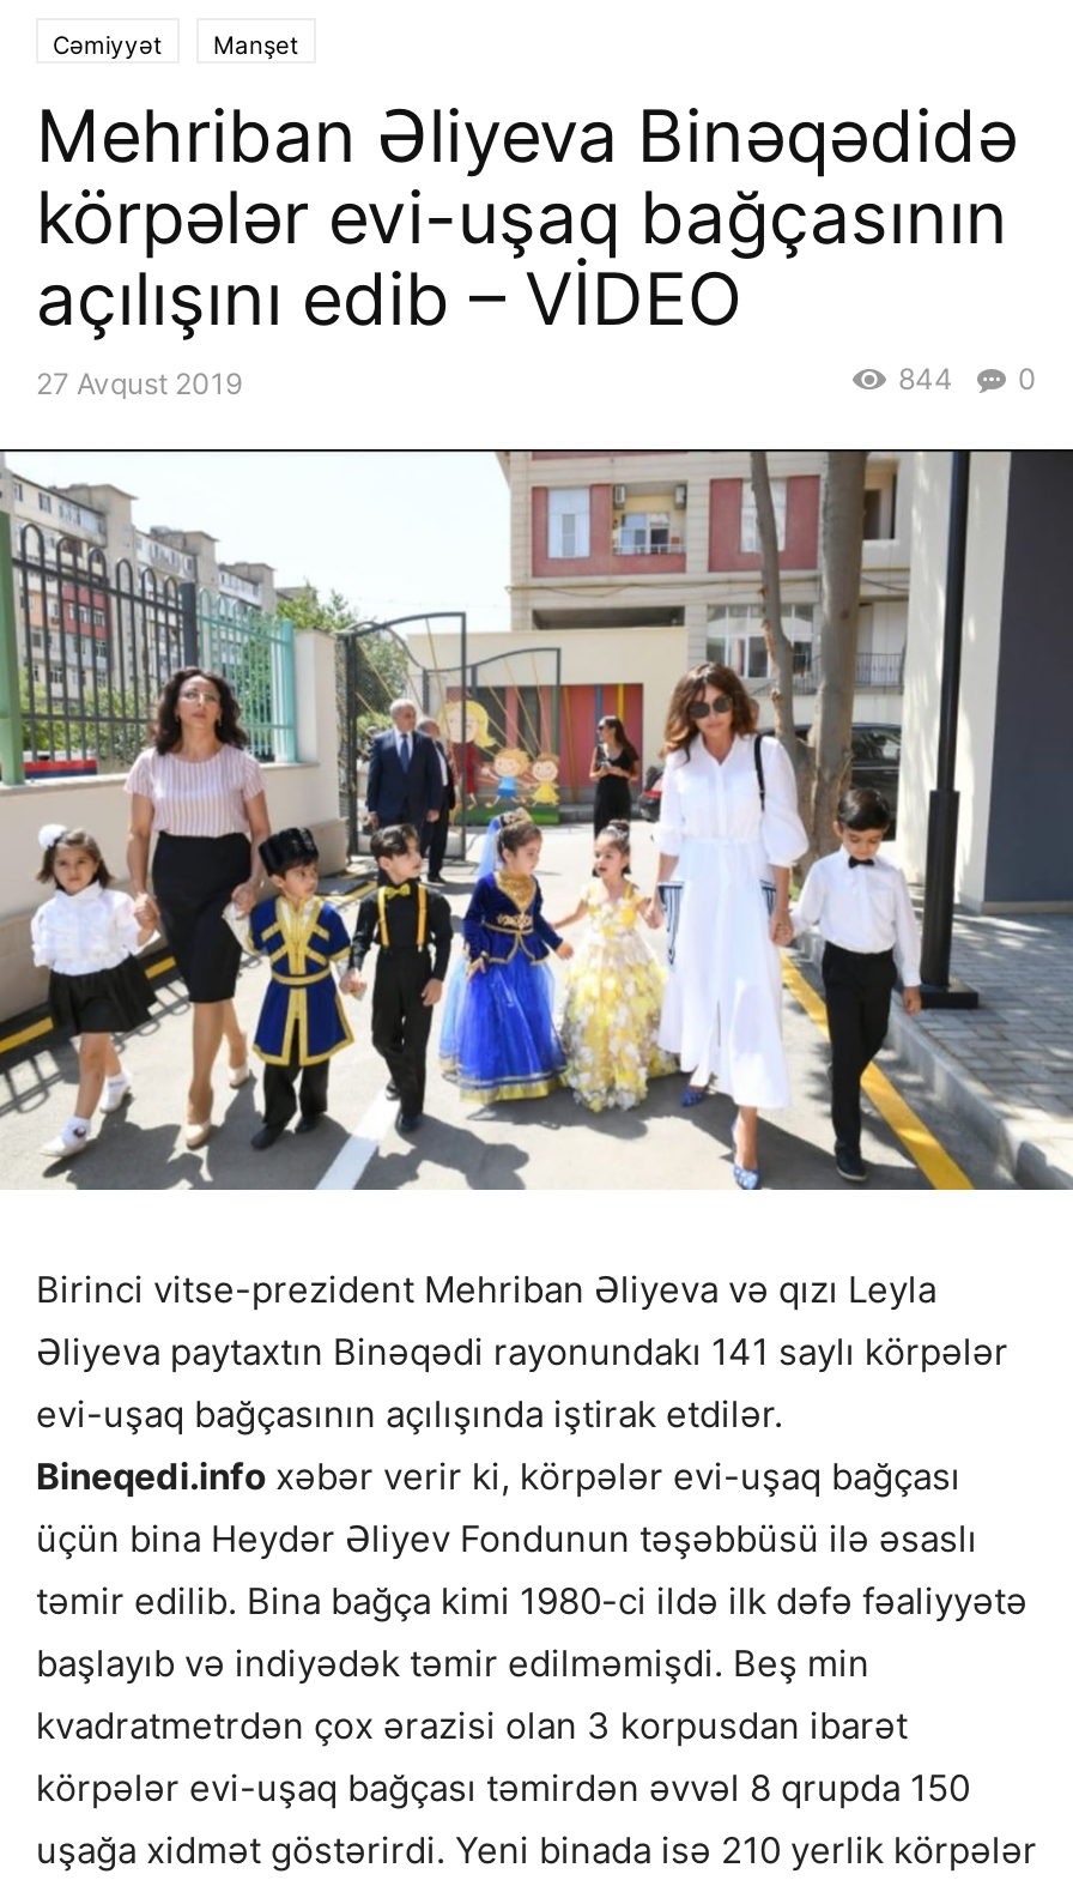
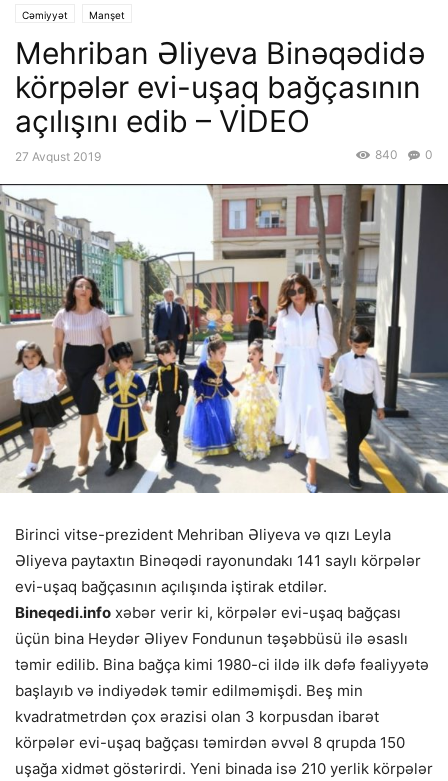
[898,361,1037,397] 844 0 -> [375,147,433,162] 840 0

